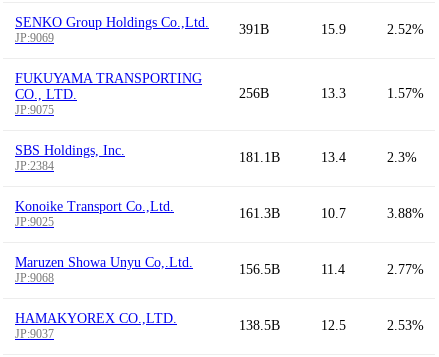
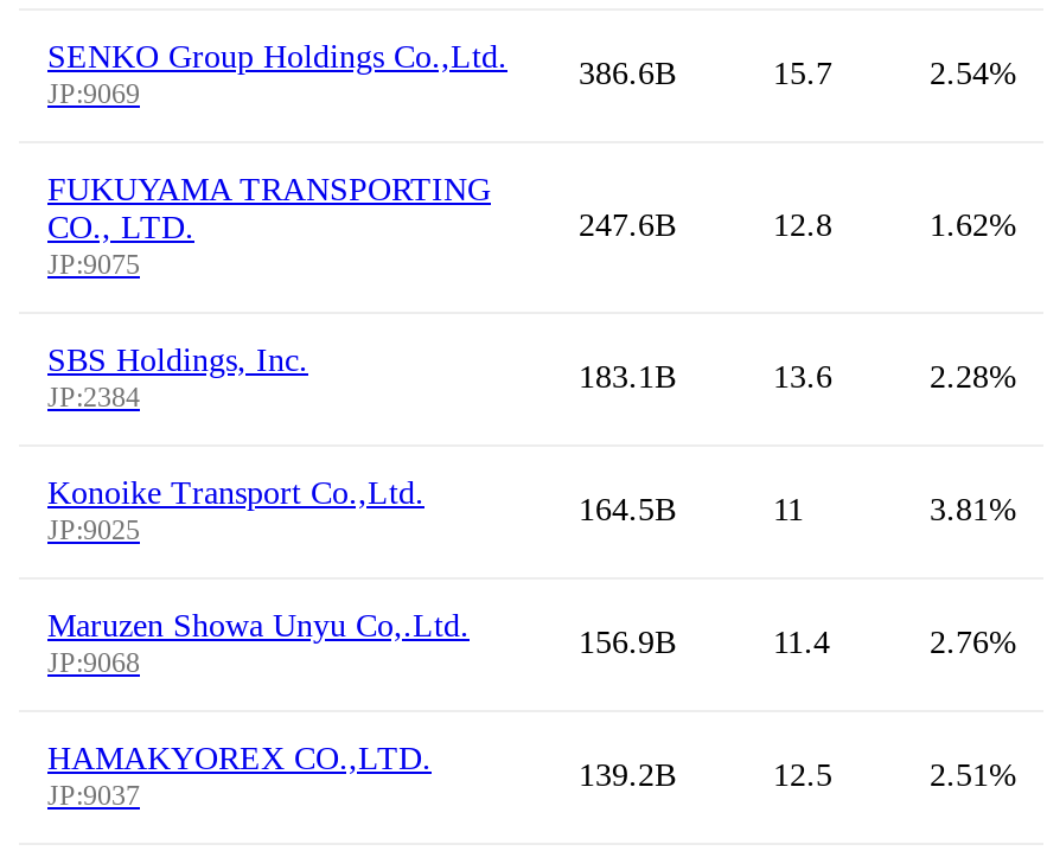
[239,22,424,37] 391B | 15.9 | 2.52% -> [579,56,1017,91] 386.6B | 15.7 | 2.54%
[239,86,424,101] 256B | 13.3 | 1.57% -> [579,207,1017,243] 247.6B | 12.8 | 1.62%
[239,150,417,165] 181.1B | 13.4 | 2.3% -> [579,359,1017,395] 183.1B | 13.6 | 2.28%
[239,206,424,221] 161.3B | 10.7 | 3.88% -> [579,492,1017,527] 164.5B | 11 | 3.81%
[239,262,280,277] 156.5B -> [579,625,676,660] 156.9B
[387,262,424,277] 2.77% -> [930,625,1017,660] 2.76%
[239,318,280,333] 138.5B -> [579,757,676,793] 139.2B
[387,318,424,333] 2.53% -> [930,757,1017,793] 2.51%

